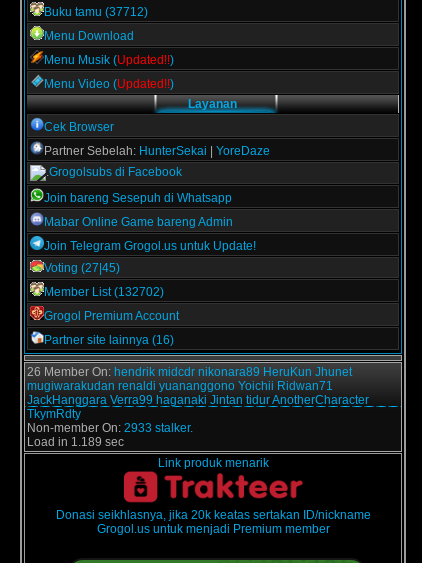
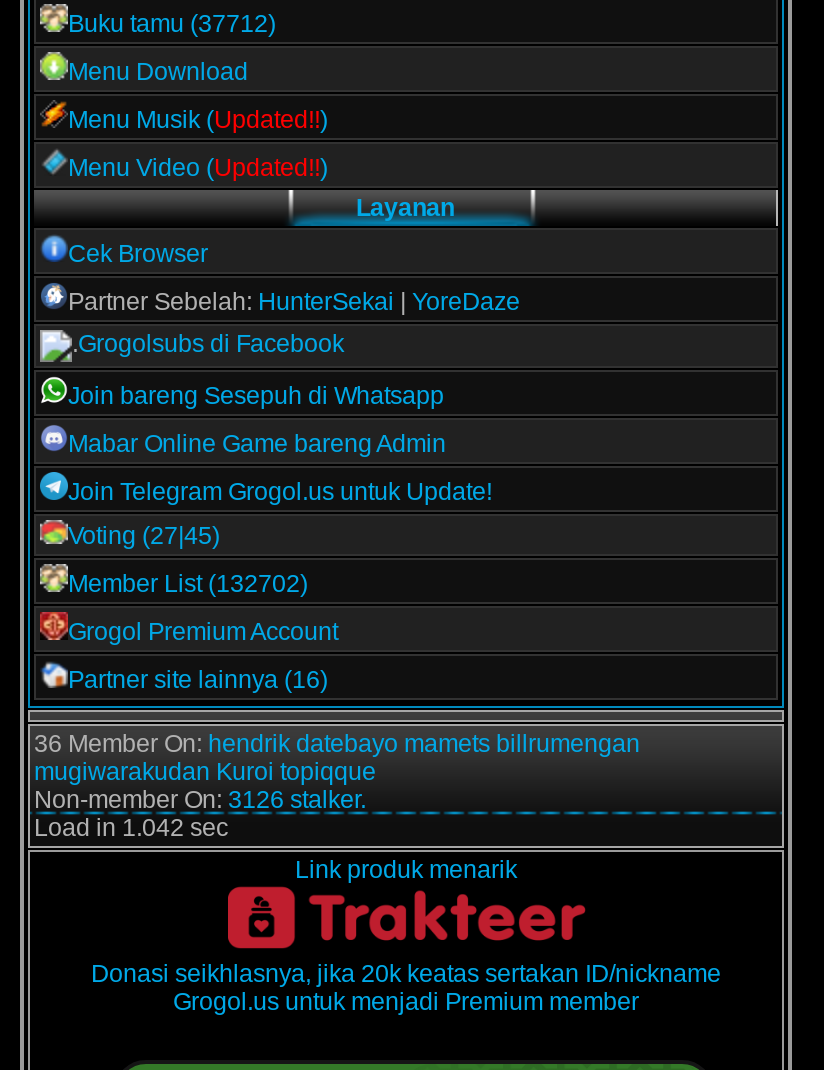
[27,365,369,449] 26 Member On: hendrik midcdr nikonara89 HeruKun Jhunet | mugiwarakudan renaldi yuananggono Yoichii Ridwan71 | JackHanggara Verra99 haganaki Jintan tidur AnotherCharacter | TkymRdty | Non-member On: 2933 stalker. | Load in 1.189 sec -> [34,730,640,842] 36 Member On: hendrik datebayo mamets billrumengan | mugiwarakudan Kuroi topiqque | Non-member On: 3126 stalker. | Load in 1.042 sec

